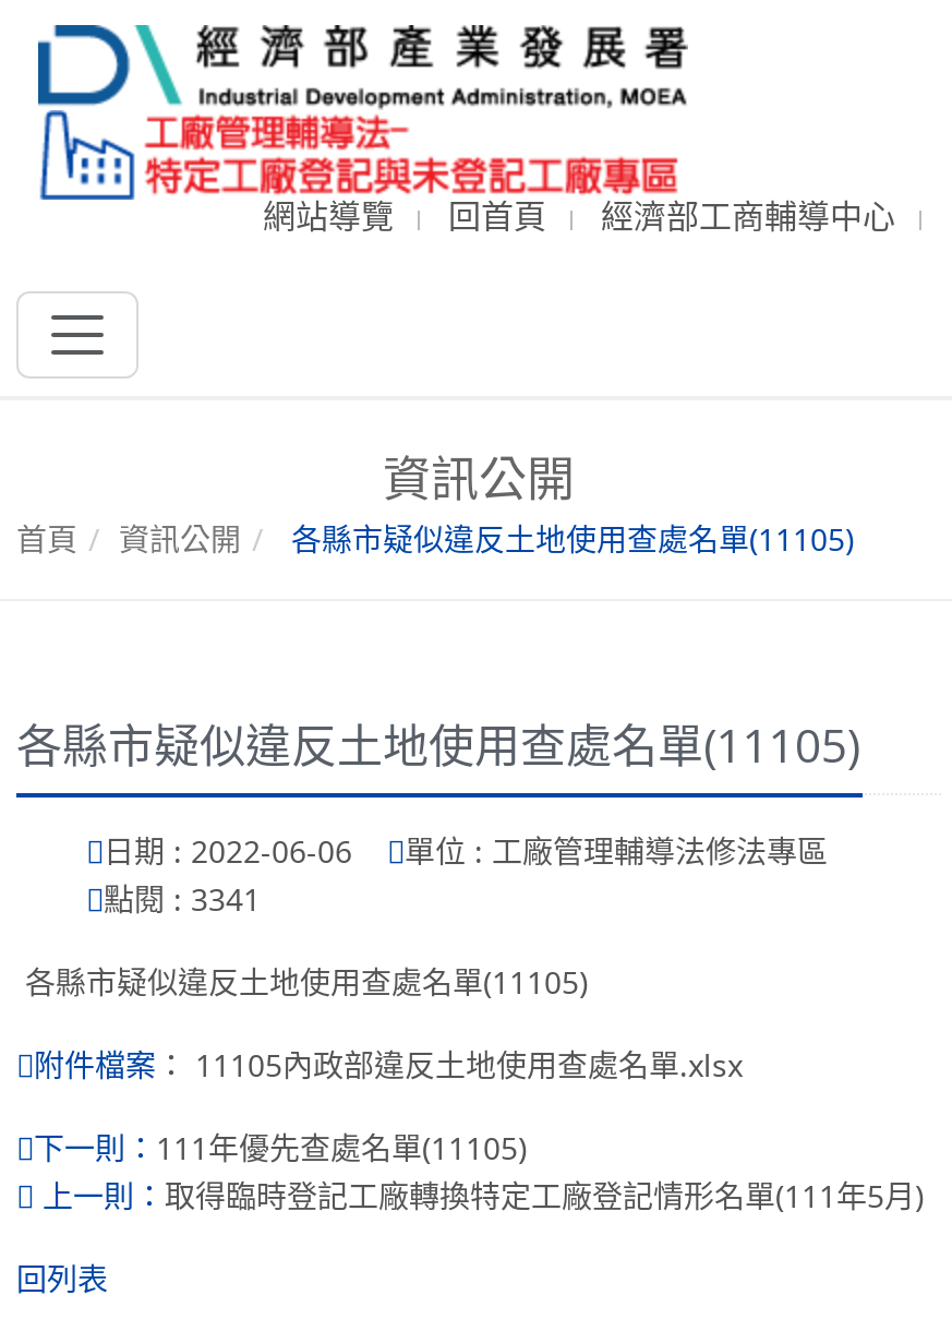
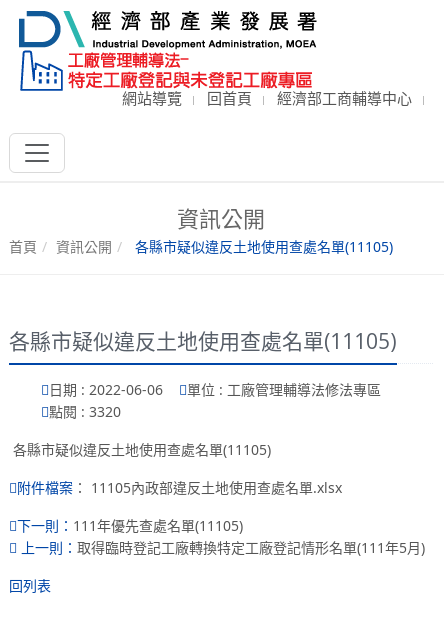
[104,878,261,920] 點閱 : 3341 -> [49,402,121,421] 點閱 : 3320

